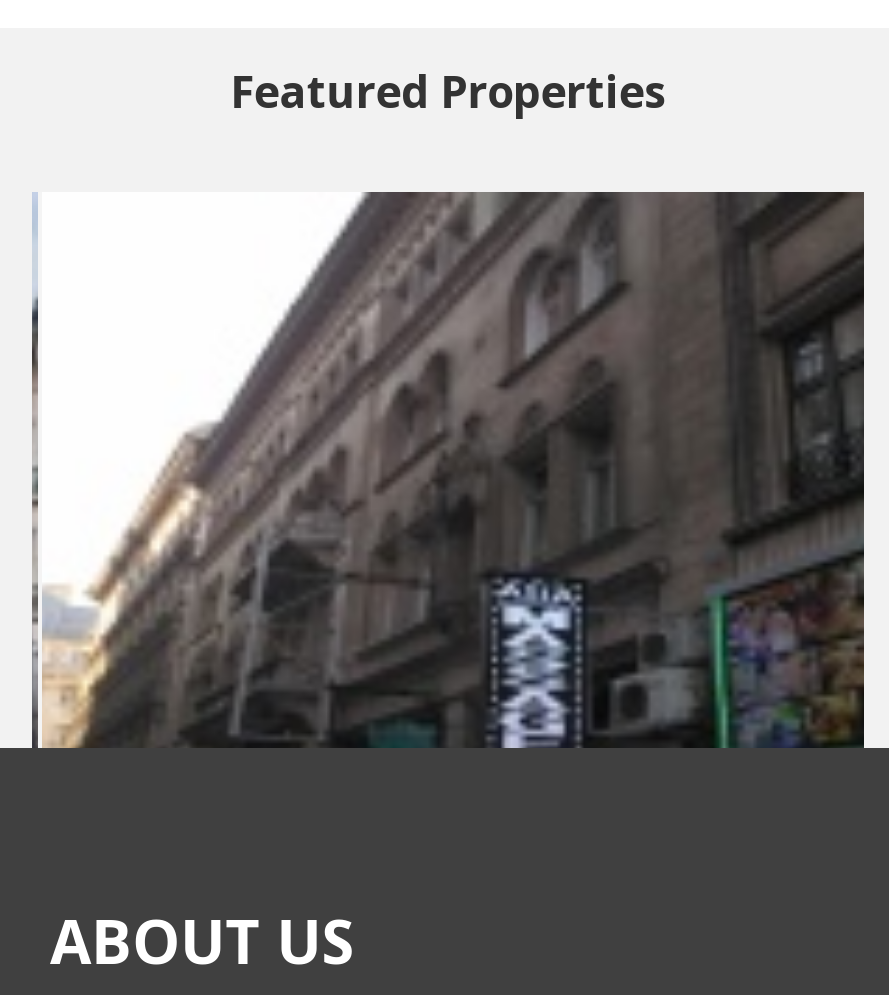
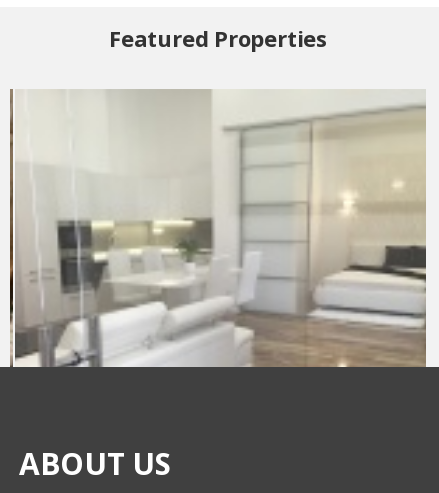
[32,190,866,750] [image] -> [9,88,427,368] [image]

